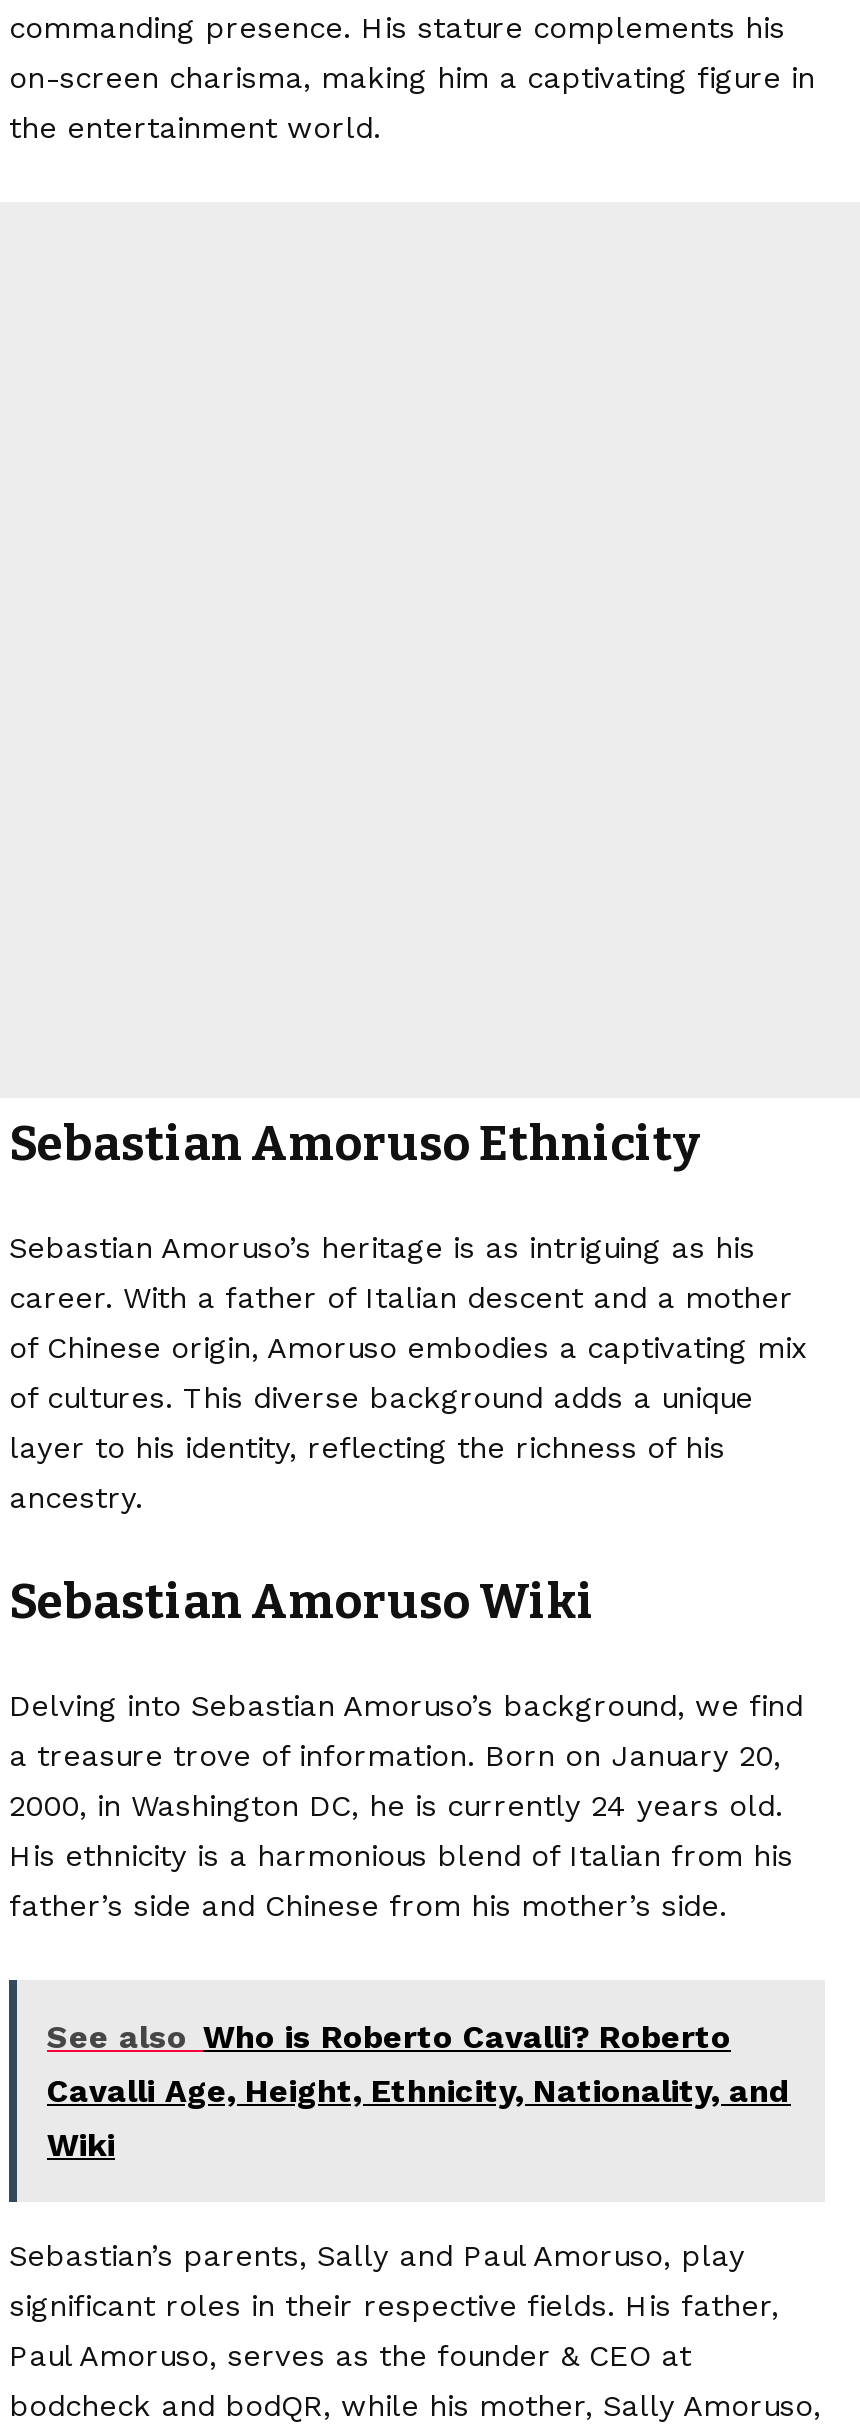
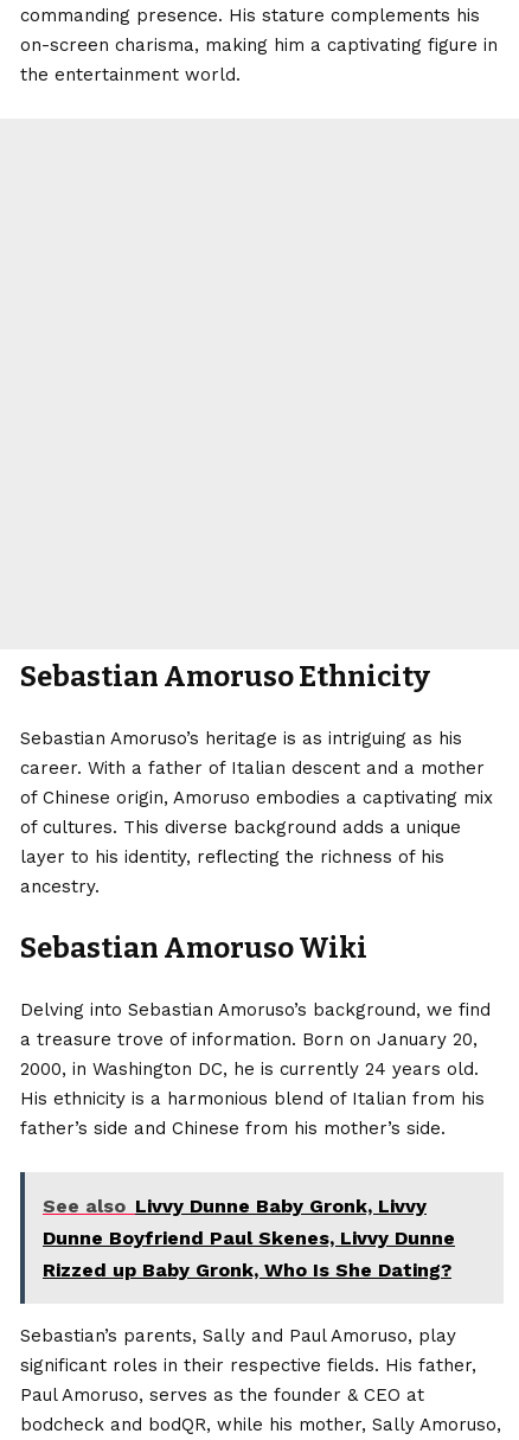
[47,2017,791,2163] See also Who is Roberto Cavalli? Roberto | Cavalli Age, Height, Ethnicity, Nationality, and | Wiki -> [43,1195,455,1282] See also Livvy Dunne Baby Gronk, Livvy | Dunne Boyfriend Paul Skenes, Livvy Dunne | Rizzed up Baby Gronk, Who Is She Dating?

